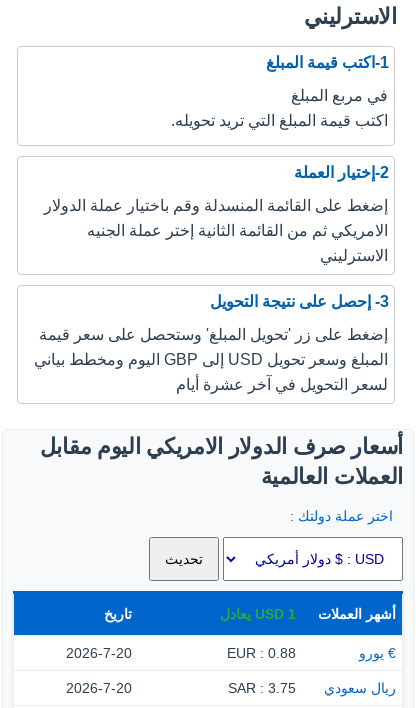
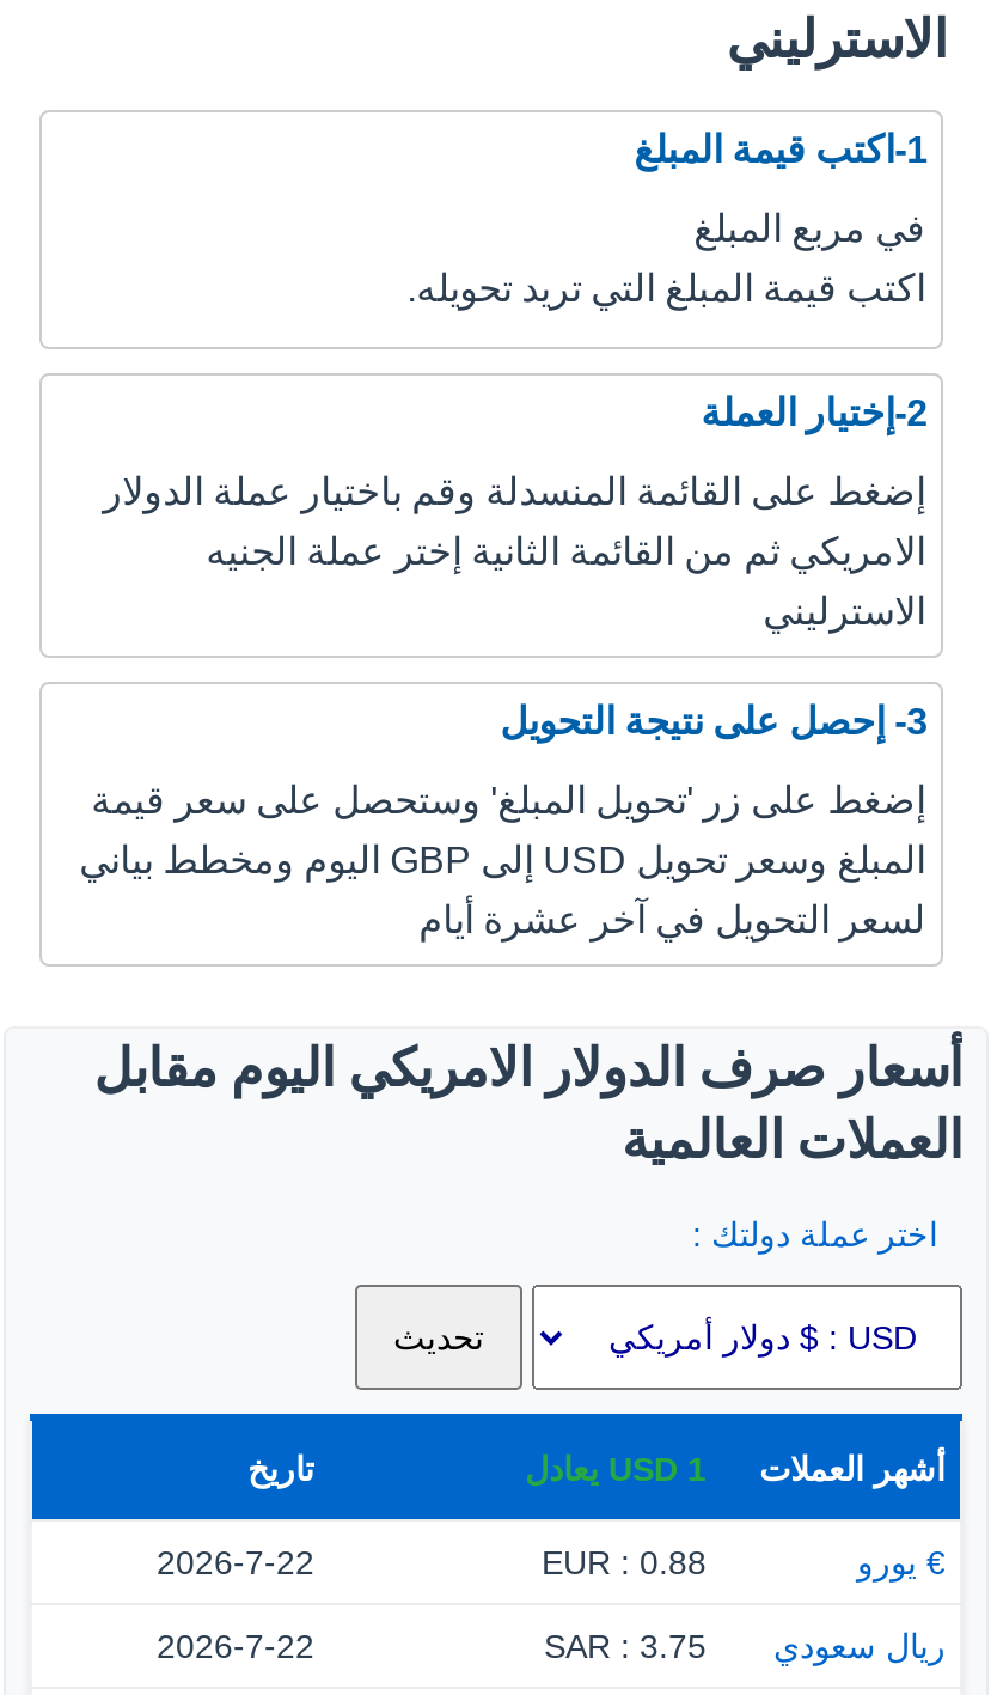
[66,645,132,661] 2026-7-20 -> [157,1543,314,1581] 2026-7-22
[66,680,132,696] 2026-7-20 -> [157,1627,314,1665] 2026-7-22

